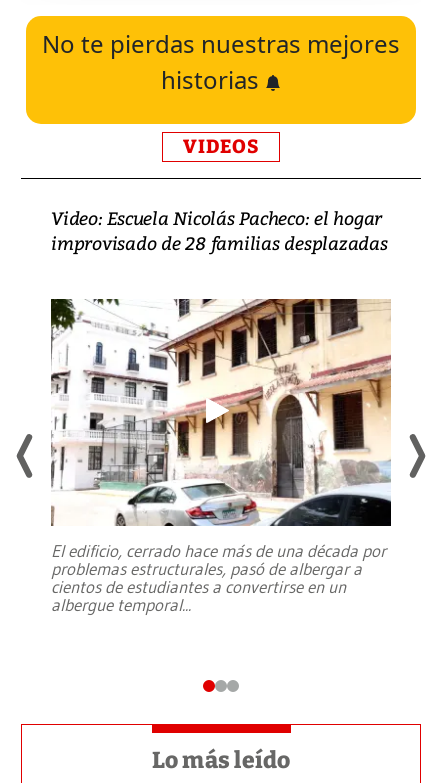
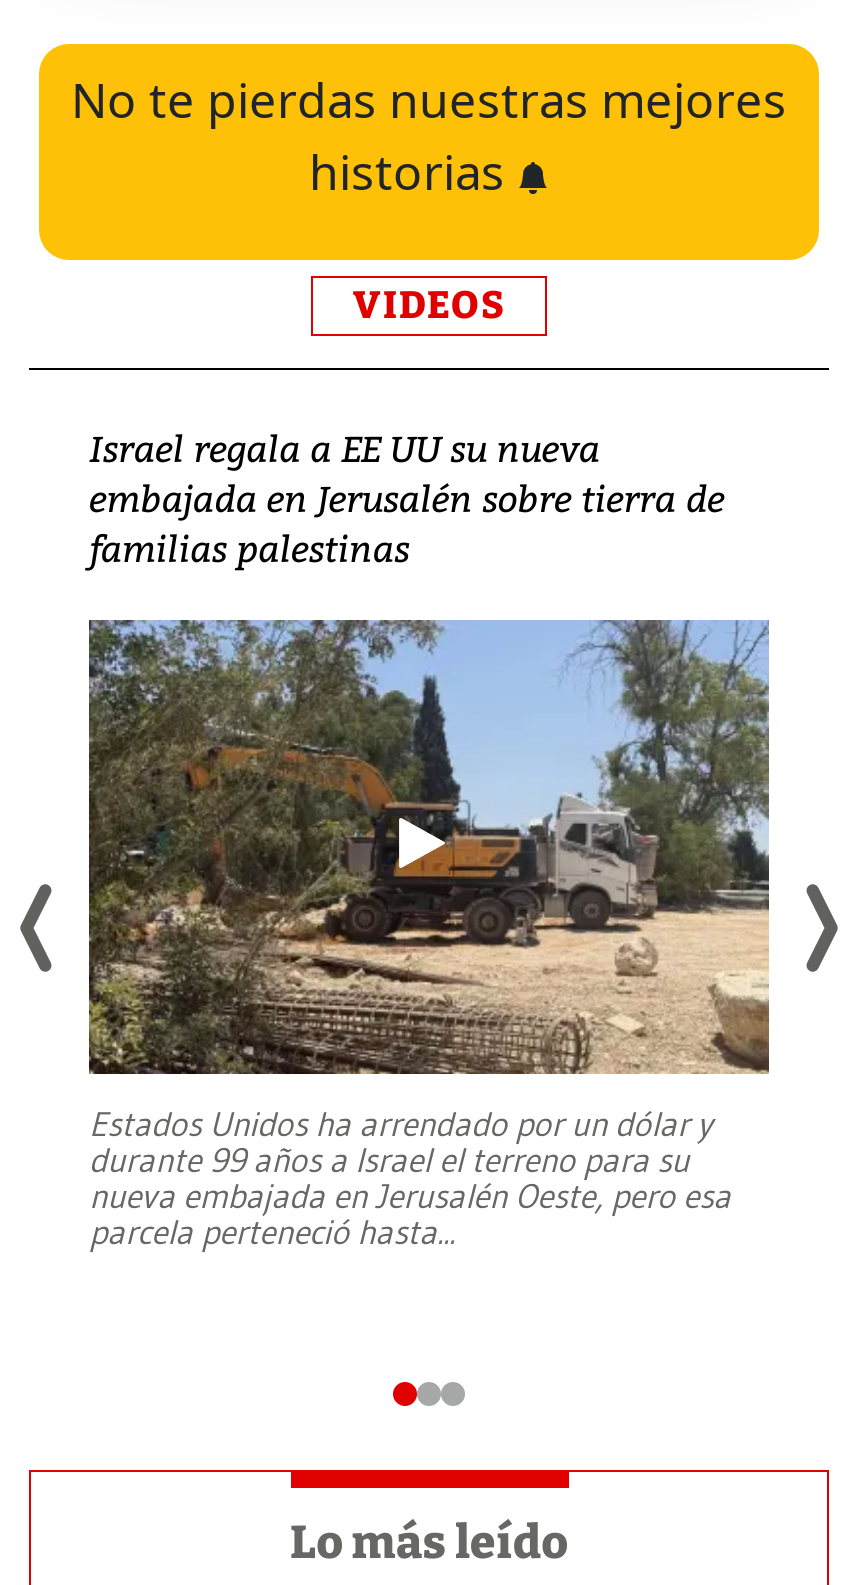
[51,205,387,255] Video: Escuela Nicolás Pacheco: el hogar | improvisado de 28 familias desplazadas -> [89,423,725,573] Israel regala a EE UU su nueva | embajada en Jerusalén sobre tierra de | familias palestinas
[51,298,392,615] [image] | El edificio, cerrado hace más de una década por | problemas estructurales, pasó de albergar a | cientos de estudiantes a convertirse en un | albergue temporal... -> [87,618,771,1252] [image] | Estados Unidos ha arrendado por un dólar y | durante 99 años a Israel el terreno para su | nueva embajada en Jerusalén Oeste, pero esa | parcela perteneció hasta...

